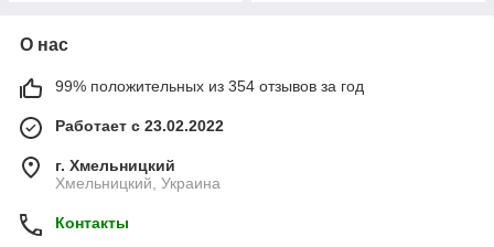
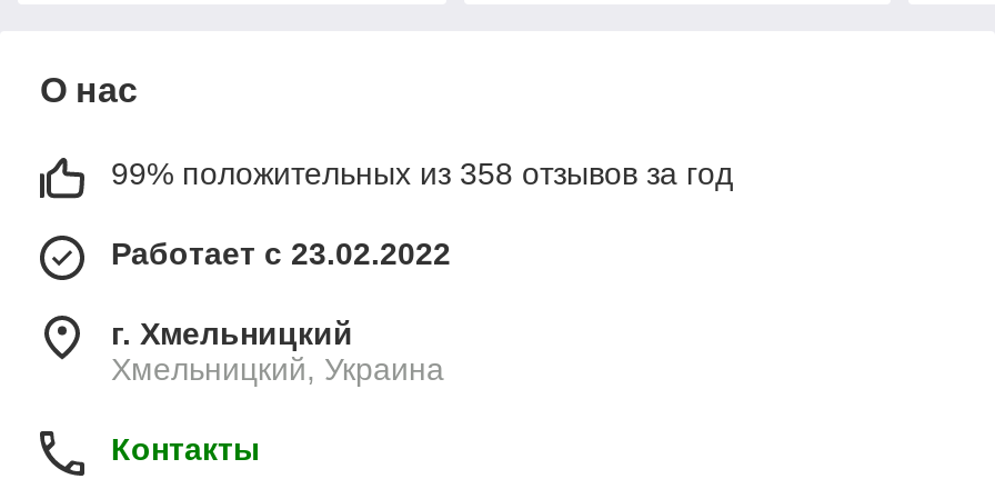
[55,78,364,95] 99% положительных из 354 отзывов за год -> [111,157,733,192] 99% положительных из 358 отзывов за год

